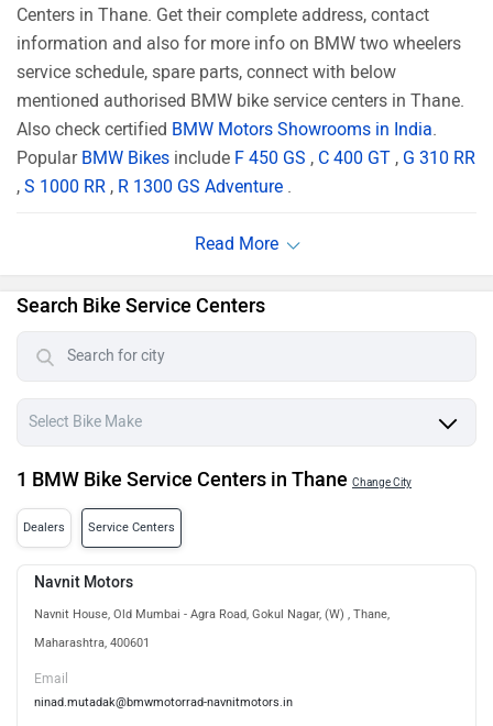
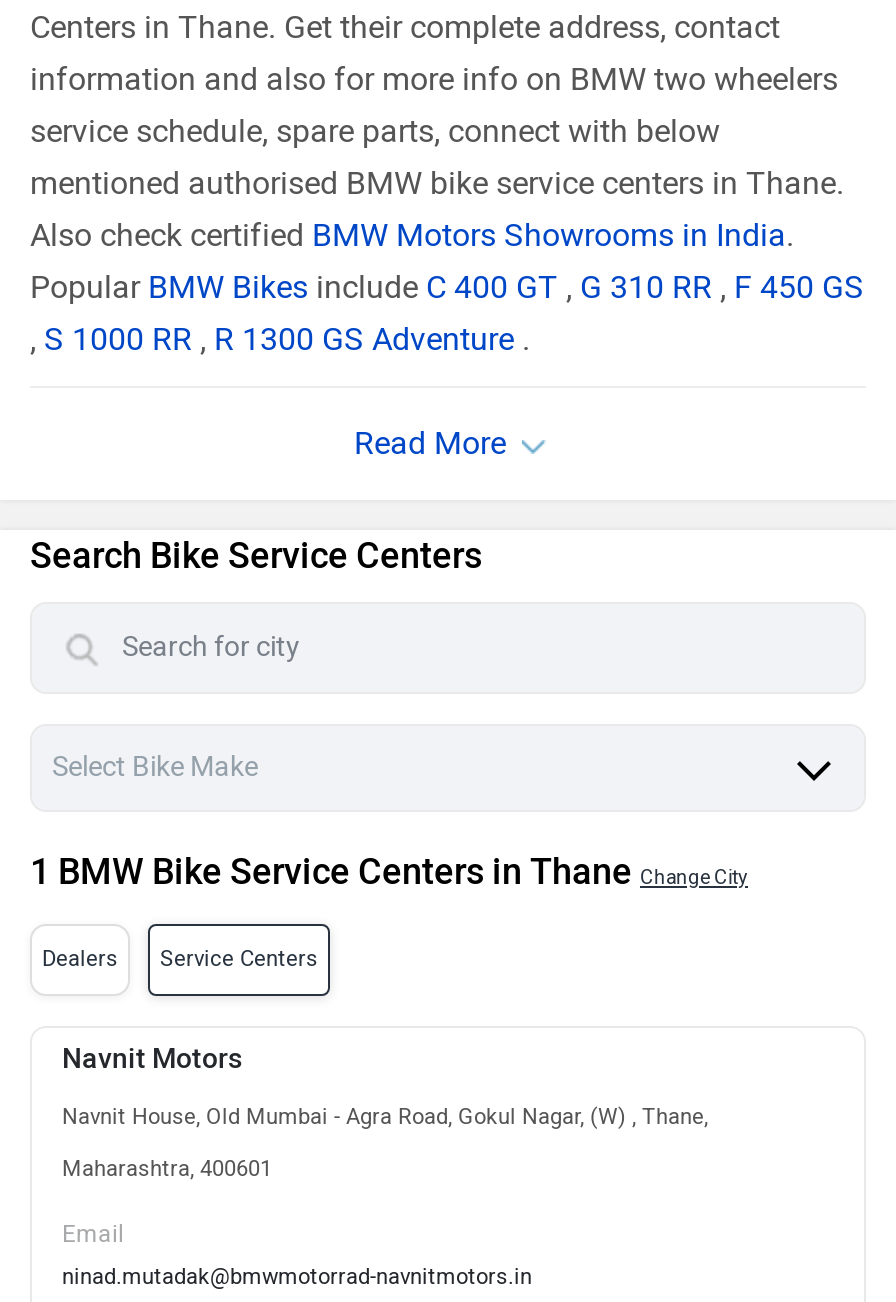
[17,147,475,168] Popular BMW Bikes include F 450 GS, C 400 GT, G 310 RR -> [30,268,864,306] Popular BMW Bikes include C 400 GT, G 310 RR, F 450 GS

